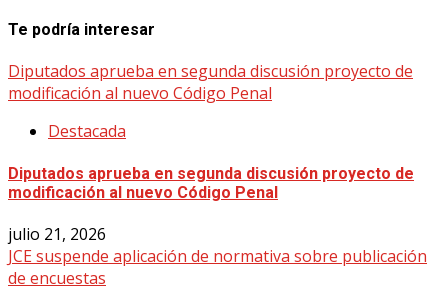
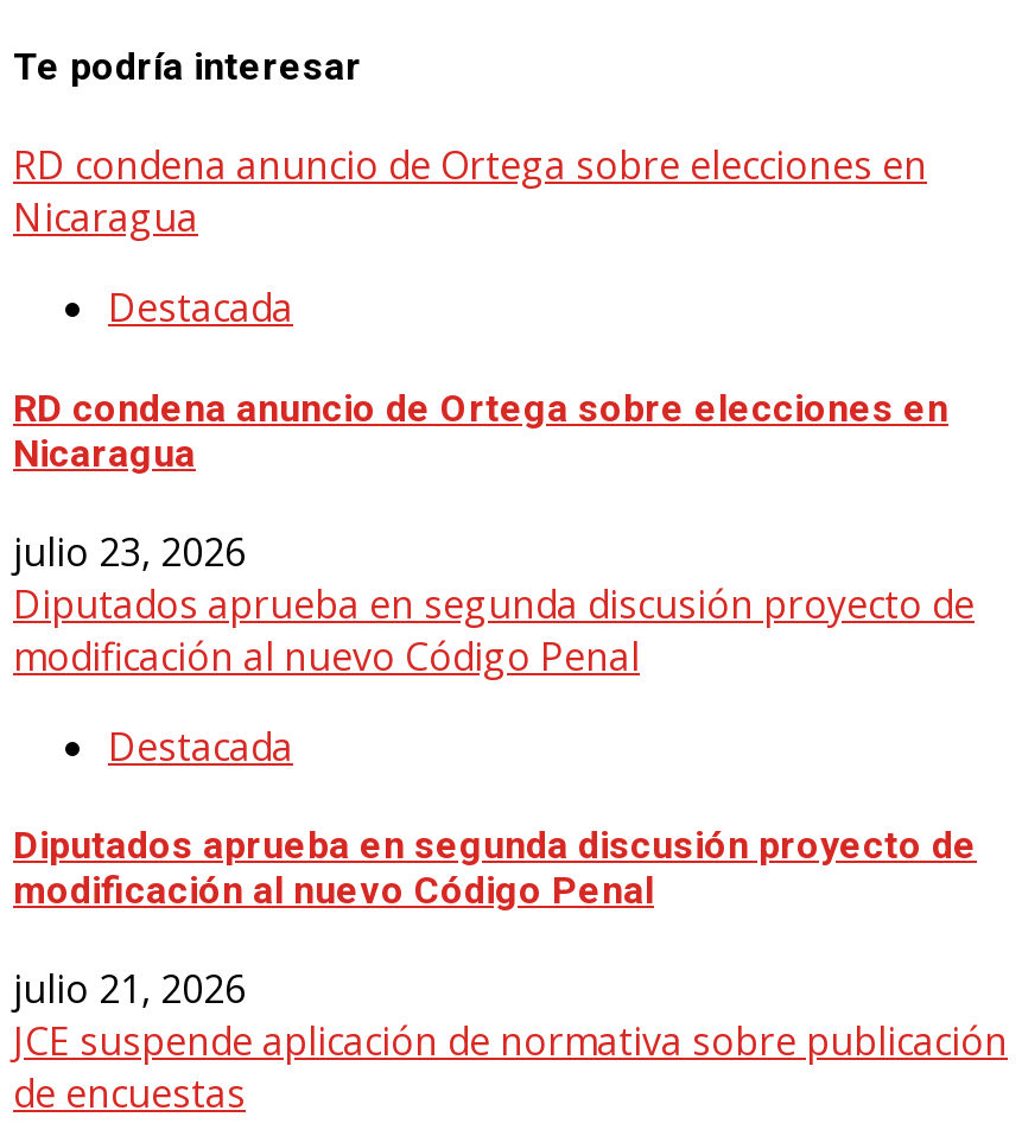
none -> [13,140,948,578] RD condena anuncio de Ortega sobre elecciones en | Nicaragua | Destacada | RD condena anuncio de Ortega sobre elecciones en | Nicaragua | julio 23, 2026

